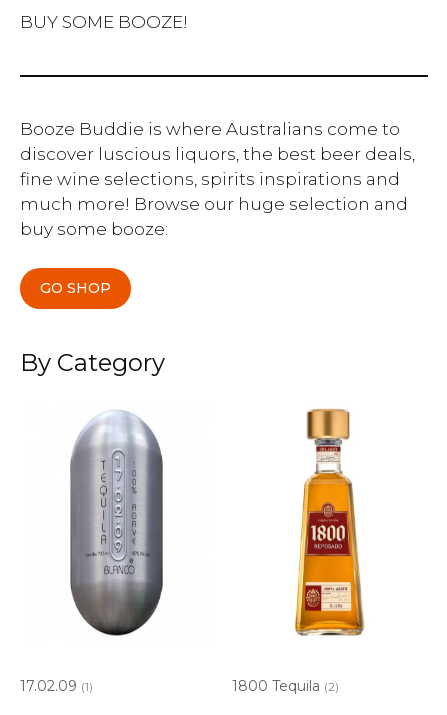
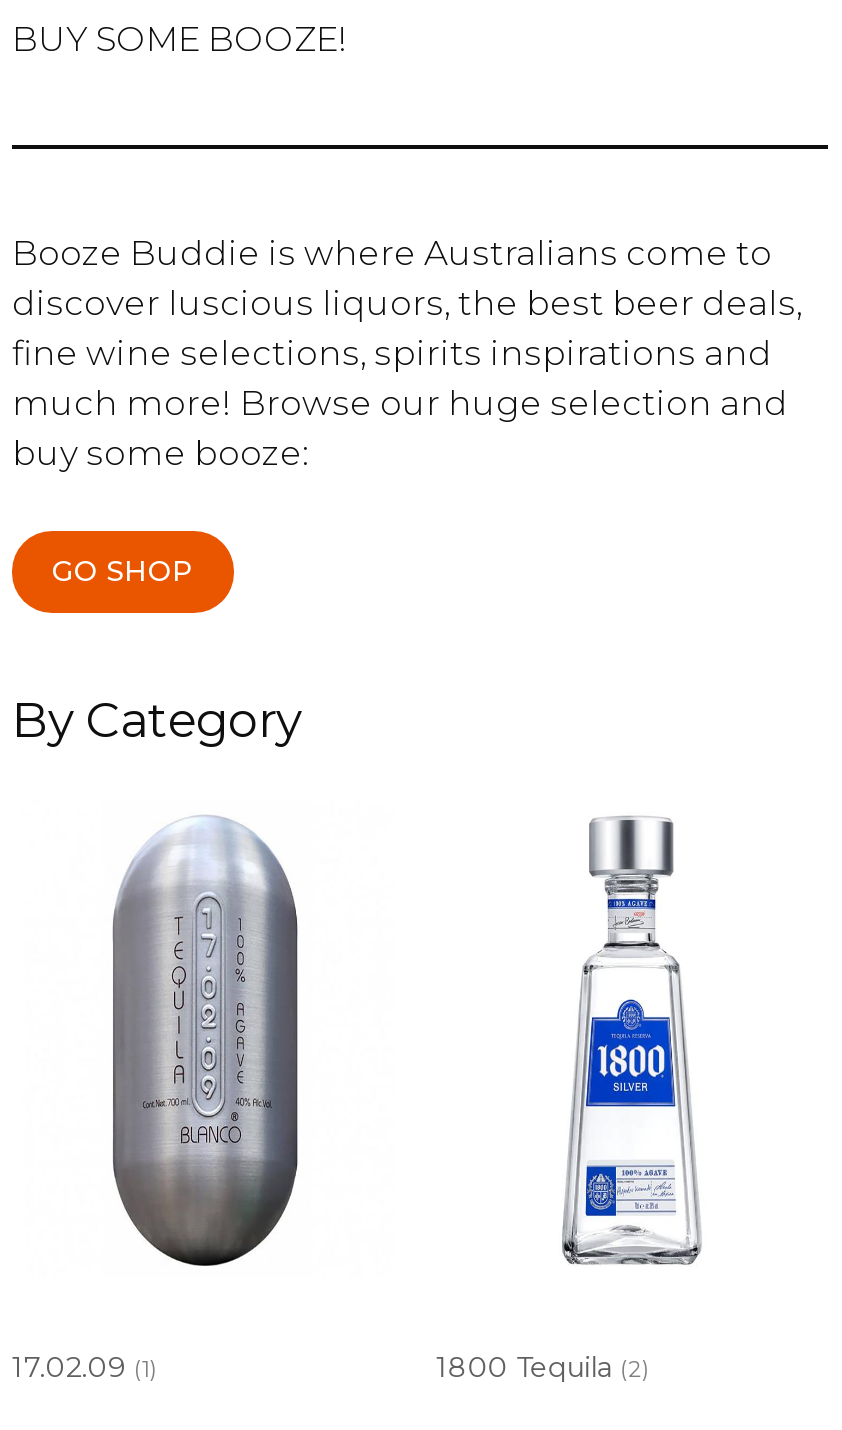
[295,408,364,636] [image] -> [562,813,702,1265] [image]

